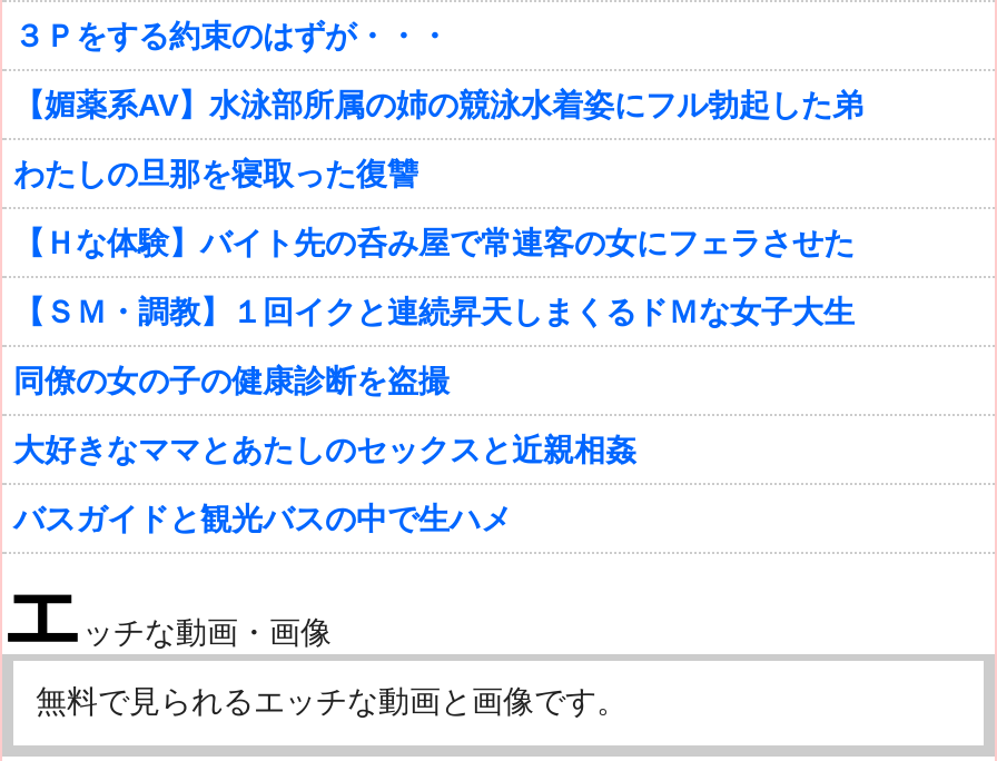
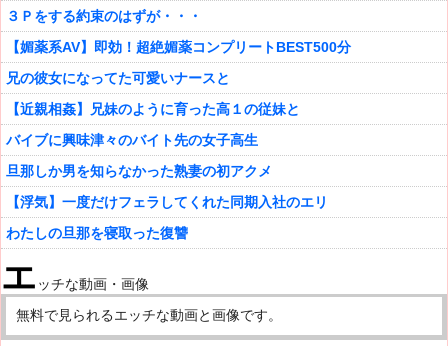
[13,87,863,123] 【媚薬系AV】水泳部所属の姉の競泳水着姿にフル勃起した弟 -> [6,39,351,210] 【媚薬系AV】即効！超絶媚薬コンプリートBEST500分 | 兄の彼女になってた可愛いナースと | 【近親相姦】兄妹のように育った高１の従妹と | バイブに興味津々のバイト先の女子高生 | 旦那しか男を知らなかった熟妻の初アクメ | 【浮気】一度だけフェラしてくれた同期入社のエリ
moved [13,156,418,192] -> [6,225,188,241]: わたしの旦那を寝取った復讐
[13,225,855,537] 【Ｈな体験】バイト先の呑み屋で常連客の女にフェラさせた | 【ＳＭ・調教】１回イクと連続昇天しまくるドＭな女子大生 | 同僚の女の子の健康診断を盗撮 | 大好きなママとあたしのセックスと近親相姦 | バスガイドと観光バスの中で生ハメ -> none

